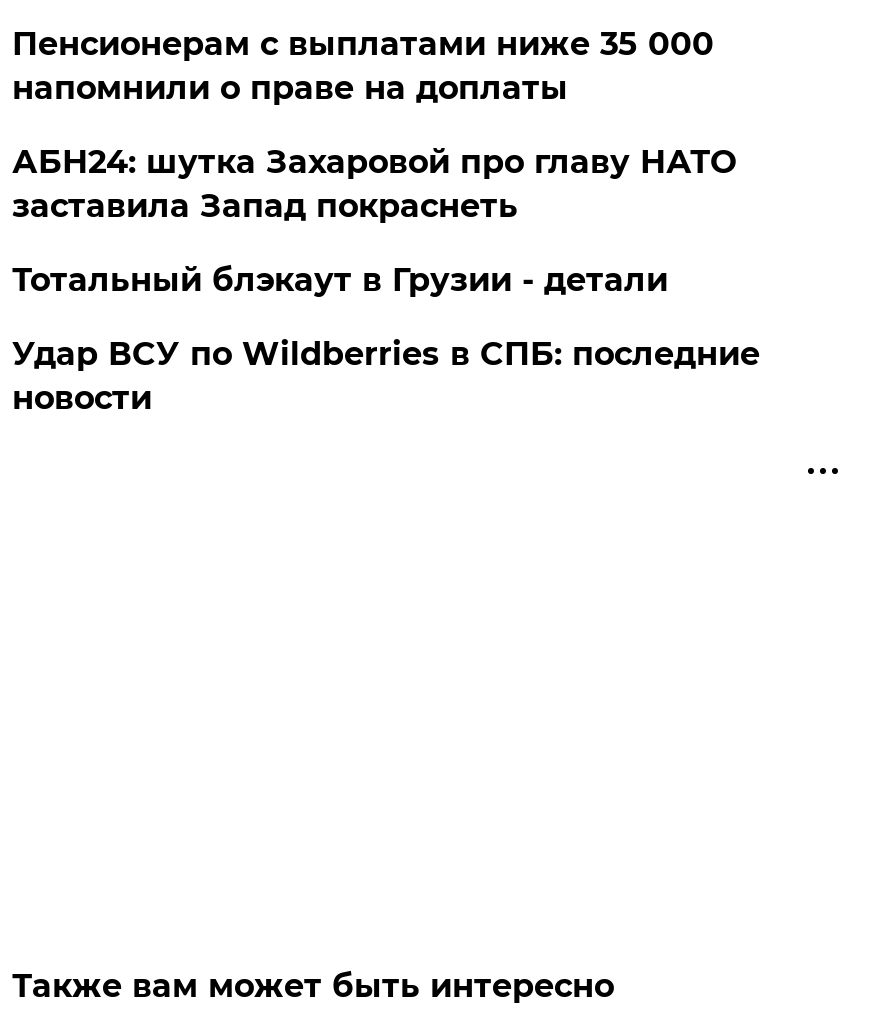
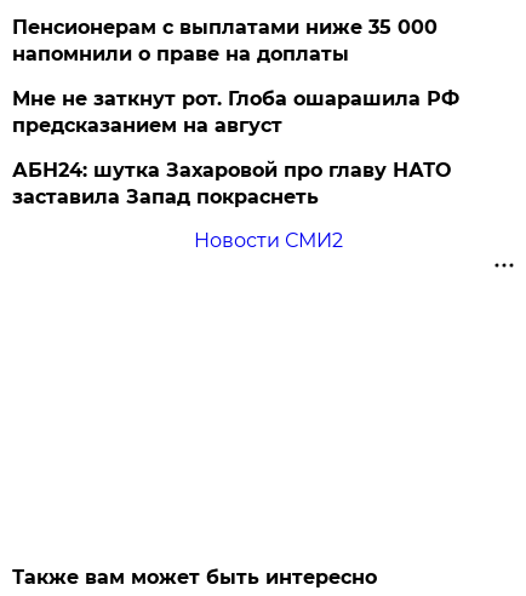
none -> [13,87,460,137] Мне не заткнут рот. Глоба ошарашила РФ | предсказанием на август
moved [12,143,736,225] -> [13,159,451,208]: АБН24: шутка Захаровой про главу НАТО | заставила Запад покраснеть
[12,261,760,417] Тотальный блэкаут в Грузии - детали | Удар ВСУ по Wildberries в СПБ: последние | новости -> [194,229,343,252] Новости СМИ2

